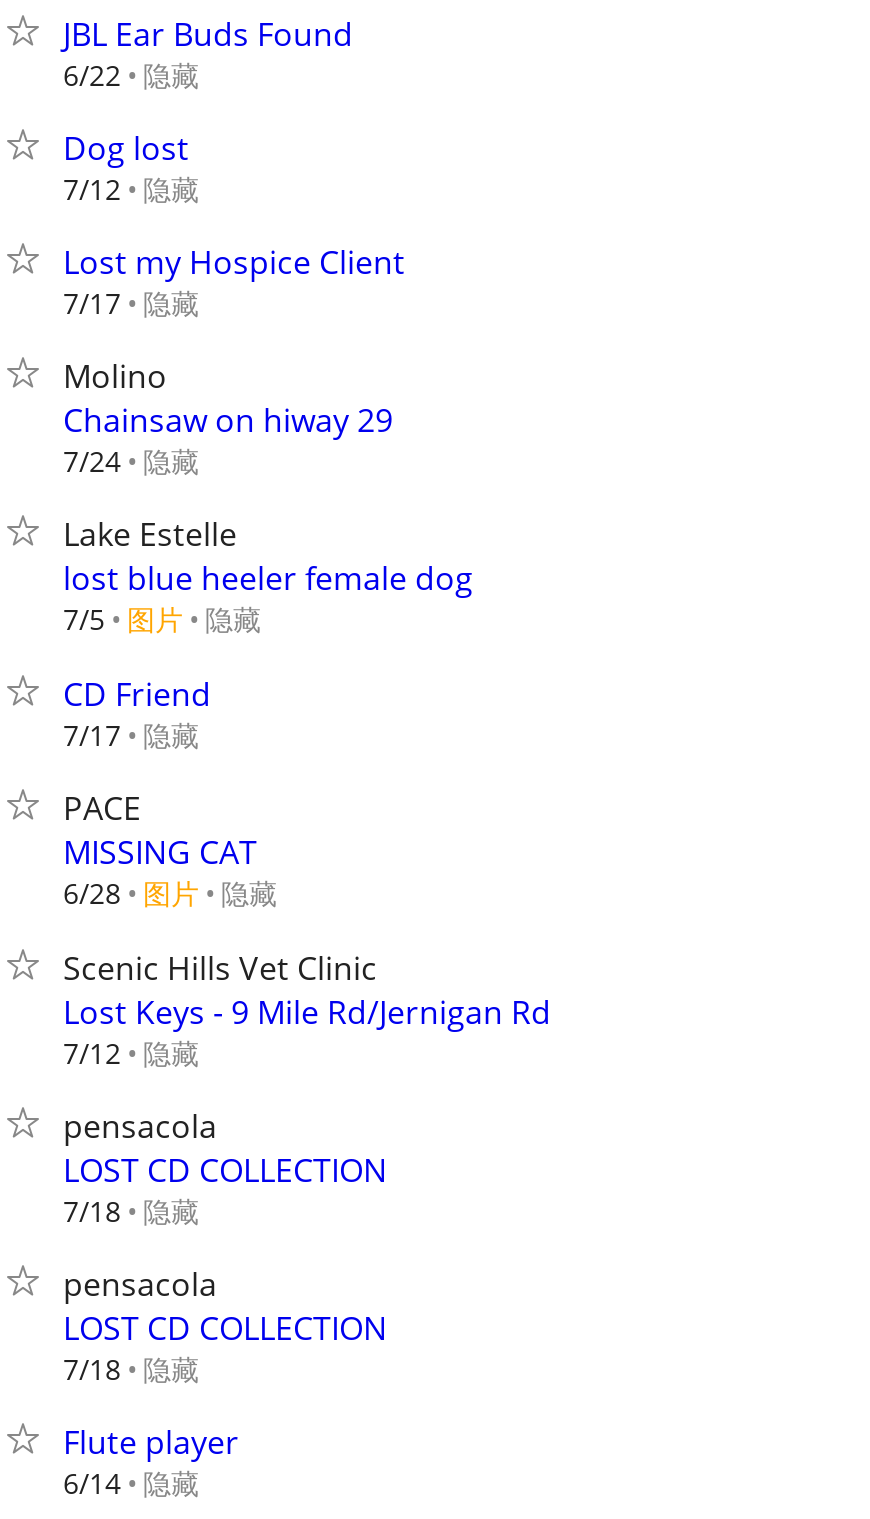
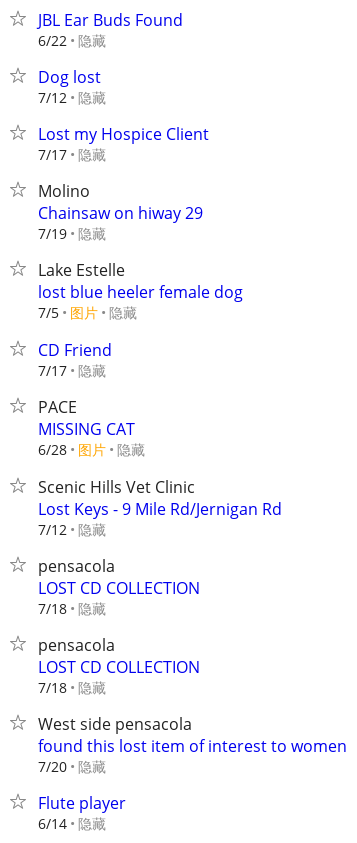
[63,441,199,480] 7/24 隐藏 -> [38,223,106,243] 7/19 隐藏
none -> [38,713,347,776] West side pensacola | found this lost item of interest to women | 7/20 隐藏

